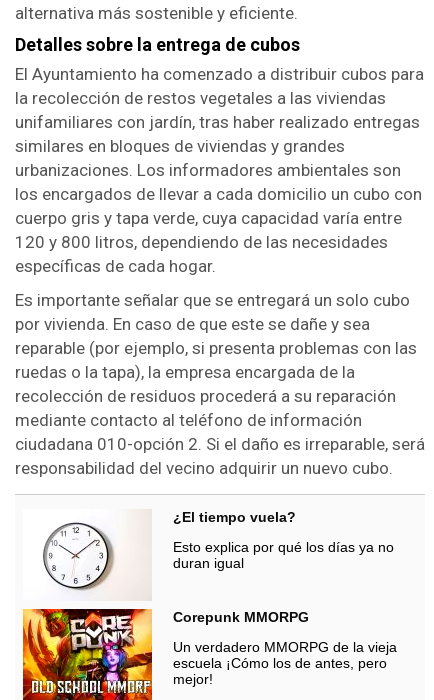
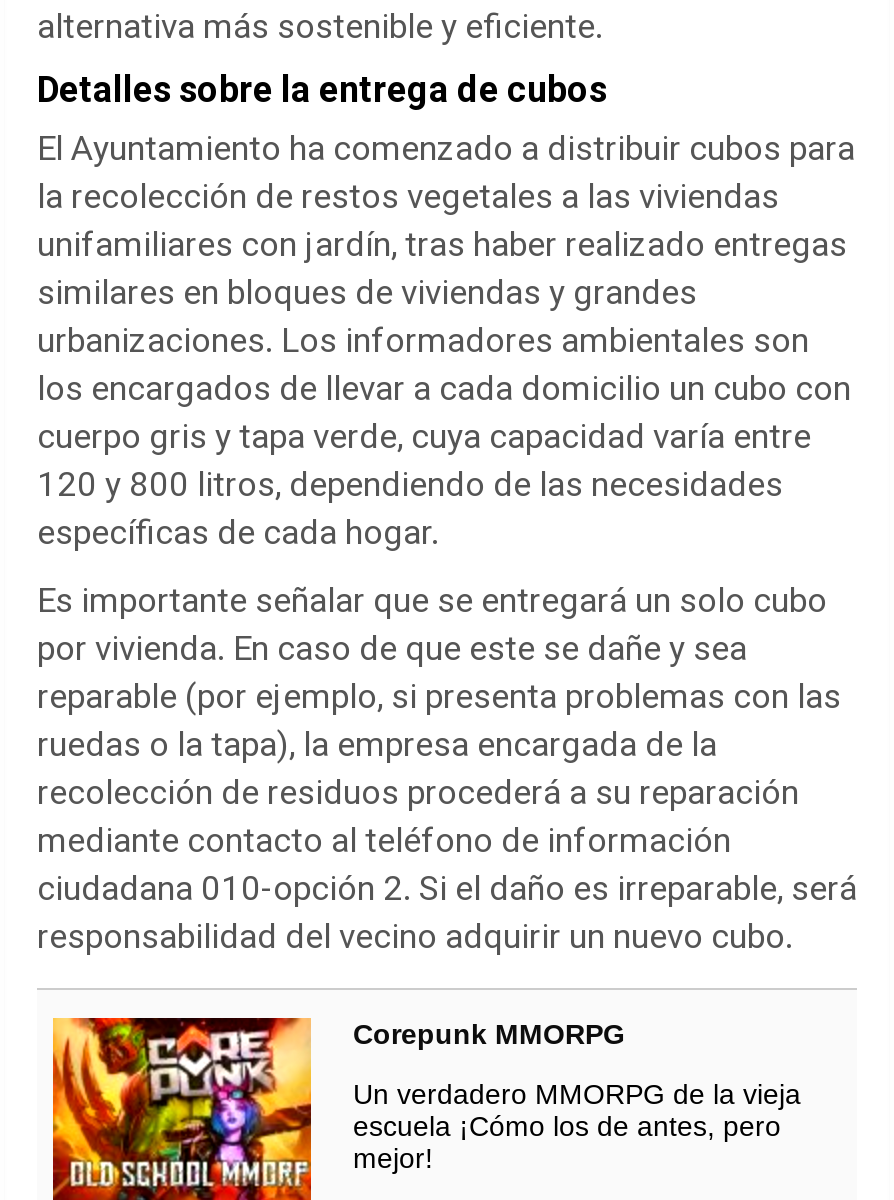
[173,509,394,571] ¿El tiempo vuela? | Esto explica por qué los días ya no | duran igual -> none
[42,522,115,591] [image] -> none

